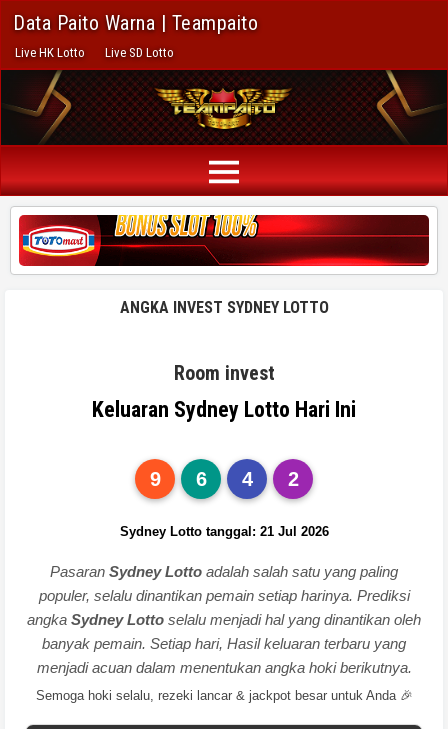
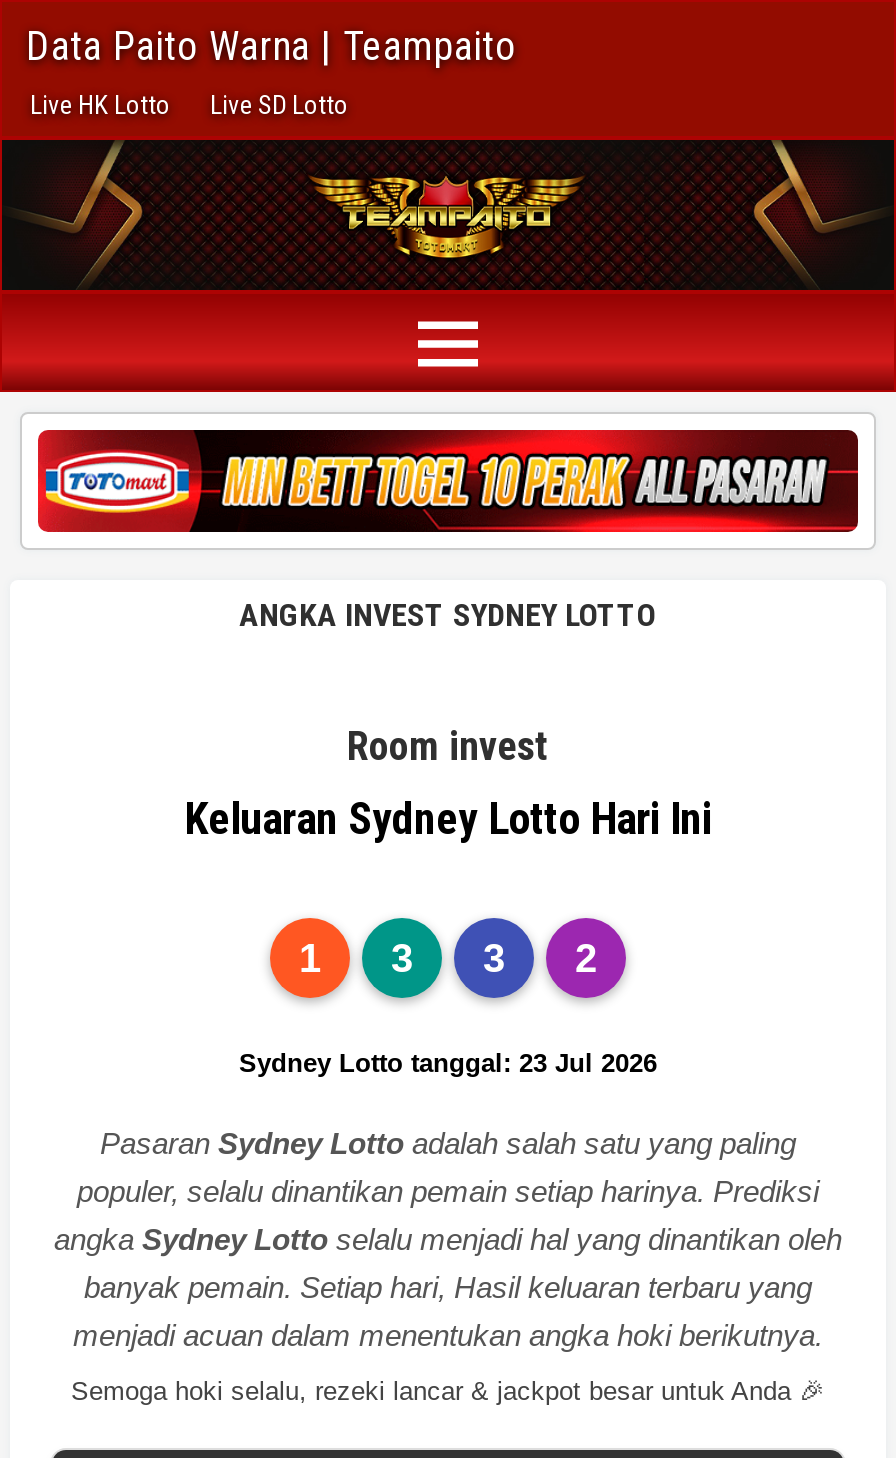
[111,214,414,254] [image] -> [220,428,828,508] [image]
[149,468,160,490] 9 -> [299,935,321,979] 1
[195,468,206,490] 6 -> [391,935,413,979] 3
[241,468,252,490] 4 -> [483,935,505,979] 3
[119,524,328,539] Sydney Lotto tanggal: 21 Jul 2026 -> [239,1047,657,1077] Sydney Lotto tanggal: 23 Jul 2026

